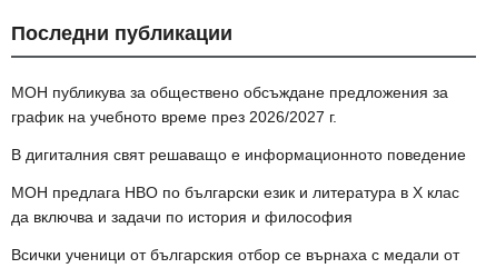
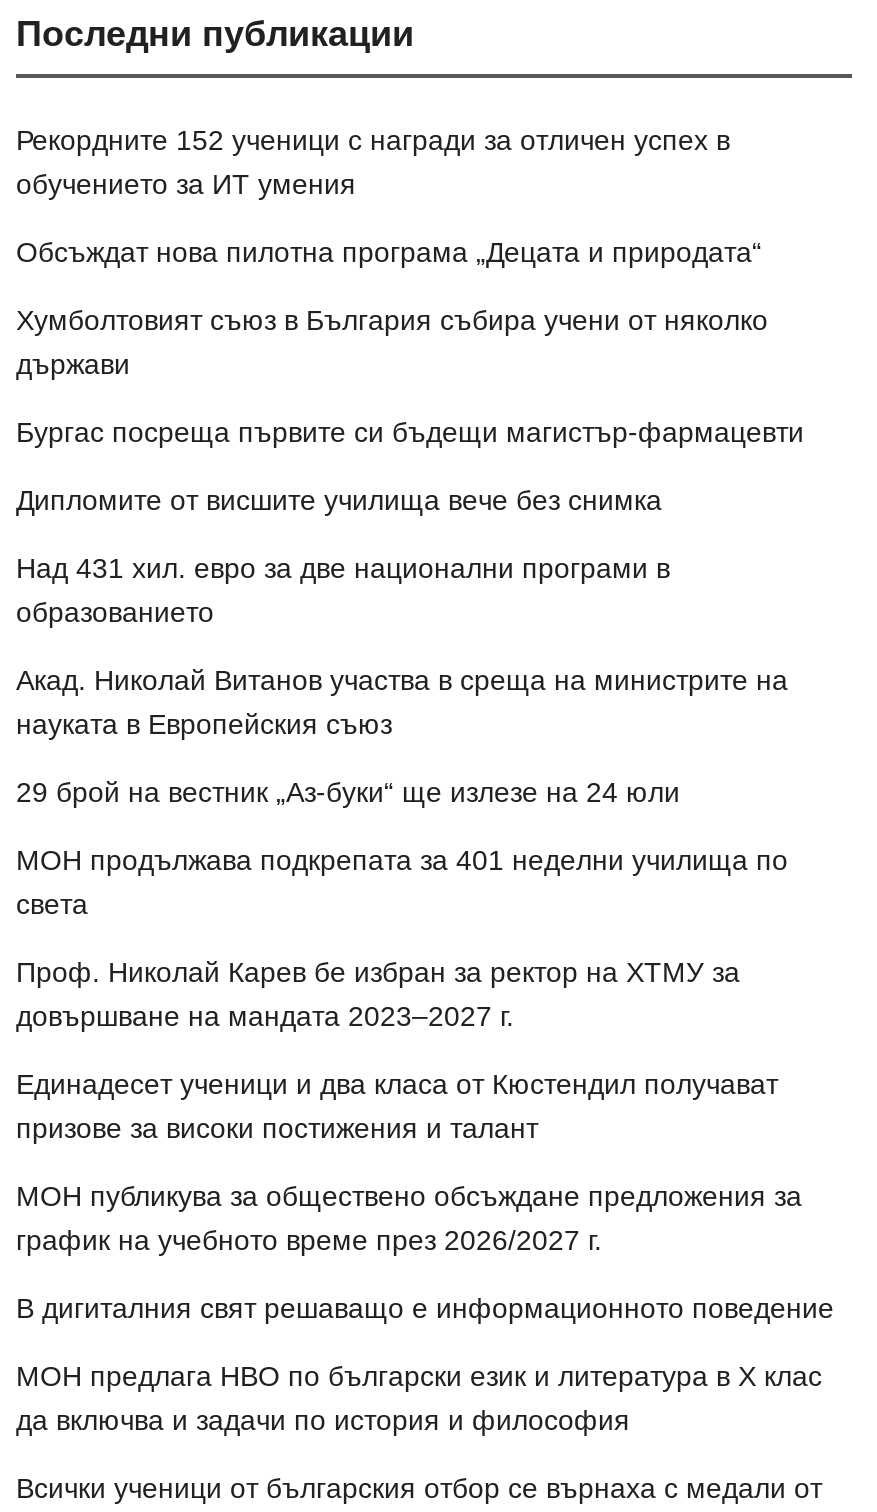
none -> [16,124,804,1144] Рекордните 152 ученици с награди за отличен успех в | обучението за ИТ умения | Обсъждат нова пилотна програма „Децата и природата“ | Хумболтовият съюз в България събира учени от няколко | държави | Бургас посреща първите си бъдещи магистър-фармацевти | Дипломите от висшите училища вече без снимка | Над 431 хил. евро за две национални програми в | образованието | Акад. Николай Витанов участва в среща на министрите на | науката в Европейския съюз | 29 брой на вестник „Аз-буки“ ще излезе на 24 юли | МОН продължава подкрепата за 401 неделни училища по | света | Проф. Николай Карев бе избран за ректор на ХТМУ за | довършване на мандата 2023–2027 г. | Единадесет ученици и два класа от Кюстендил получават | призове за високи постижения и талант

